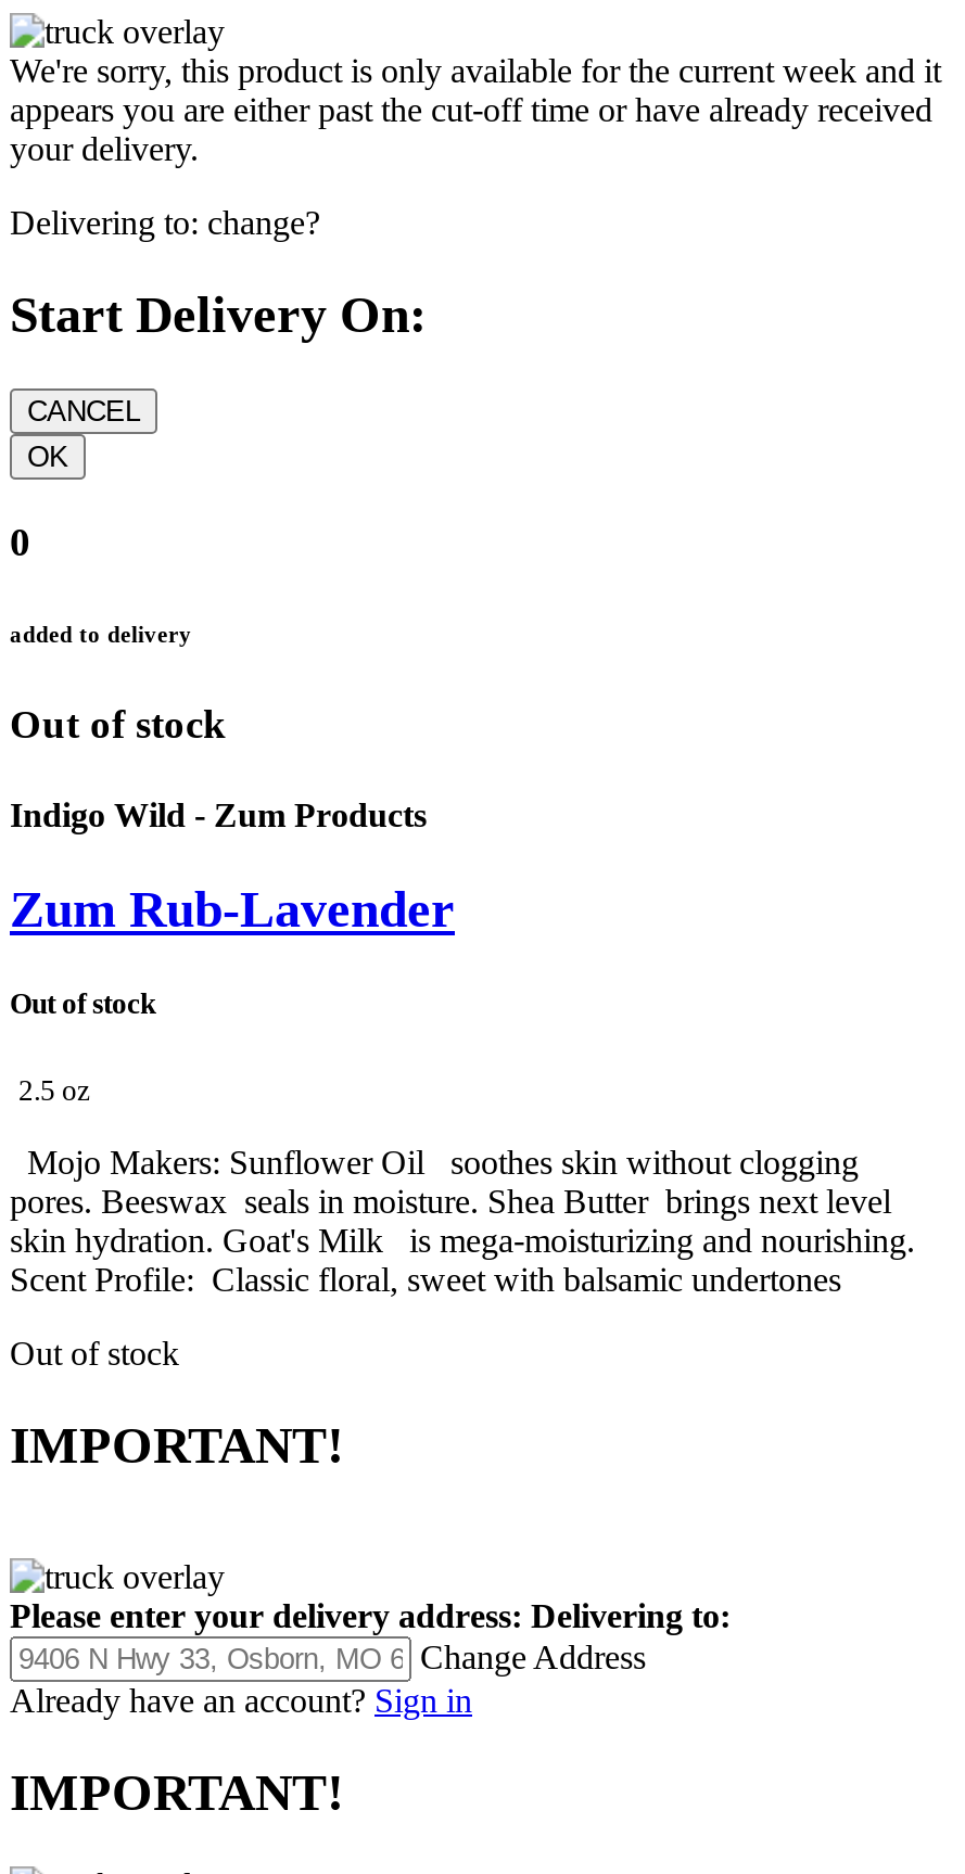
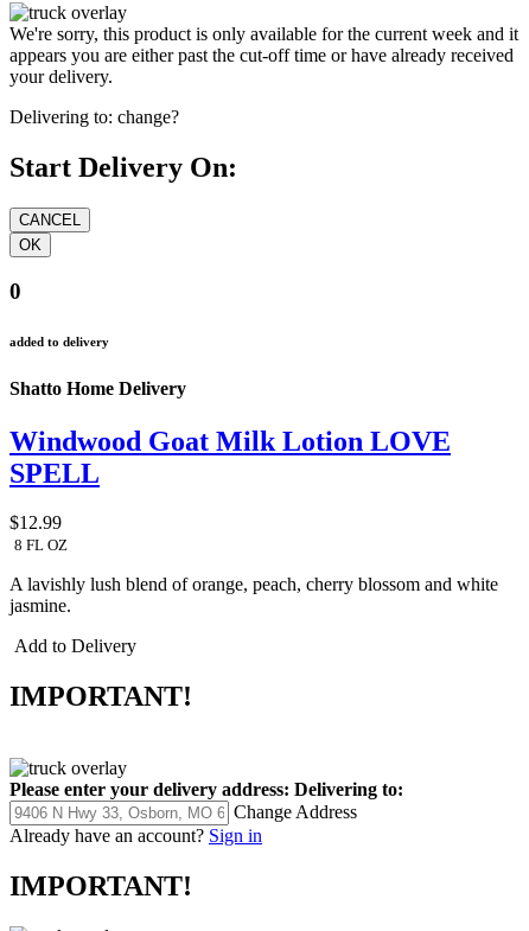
[10,702,932,1372] Out of stock | Indigo Wild - Zum Products | Zum Rub-Lavender | Out of stock | 2.5 oz | Mojo Makers: Sunflower Oil soothes skin without clogging | pores. Beeswax seals in moisture. Shea Butter brings next level | skin hydration. Goat's Milk is mega-moisturizing and nourishing. | Scent Profile: Classic floral, sweet with balsamic undertones | Out of stock -> [9,379,498,656] Shatto Home Delivery | Windwood Goat Milk Lotion LOVE | SPELL | $12.99 | 8 FL OZ | A lavishly lush blend of orange, peach, cherry blossom and white | jasmine. | Add to Delivery

